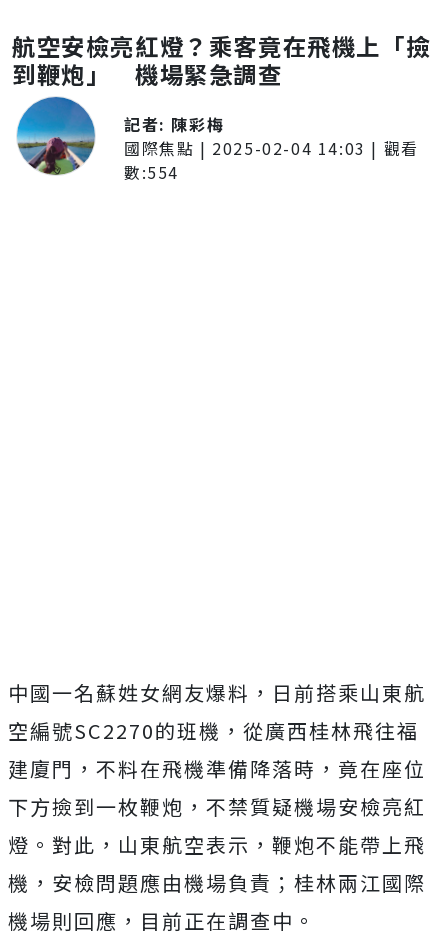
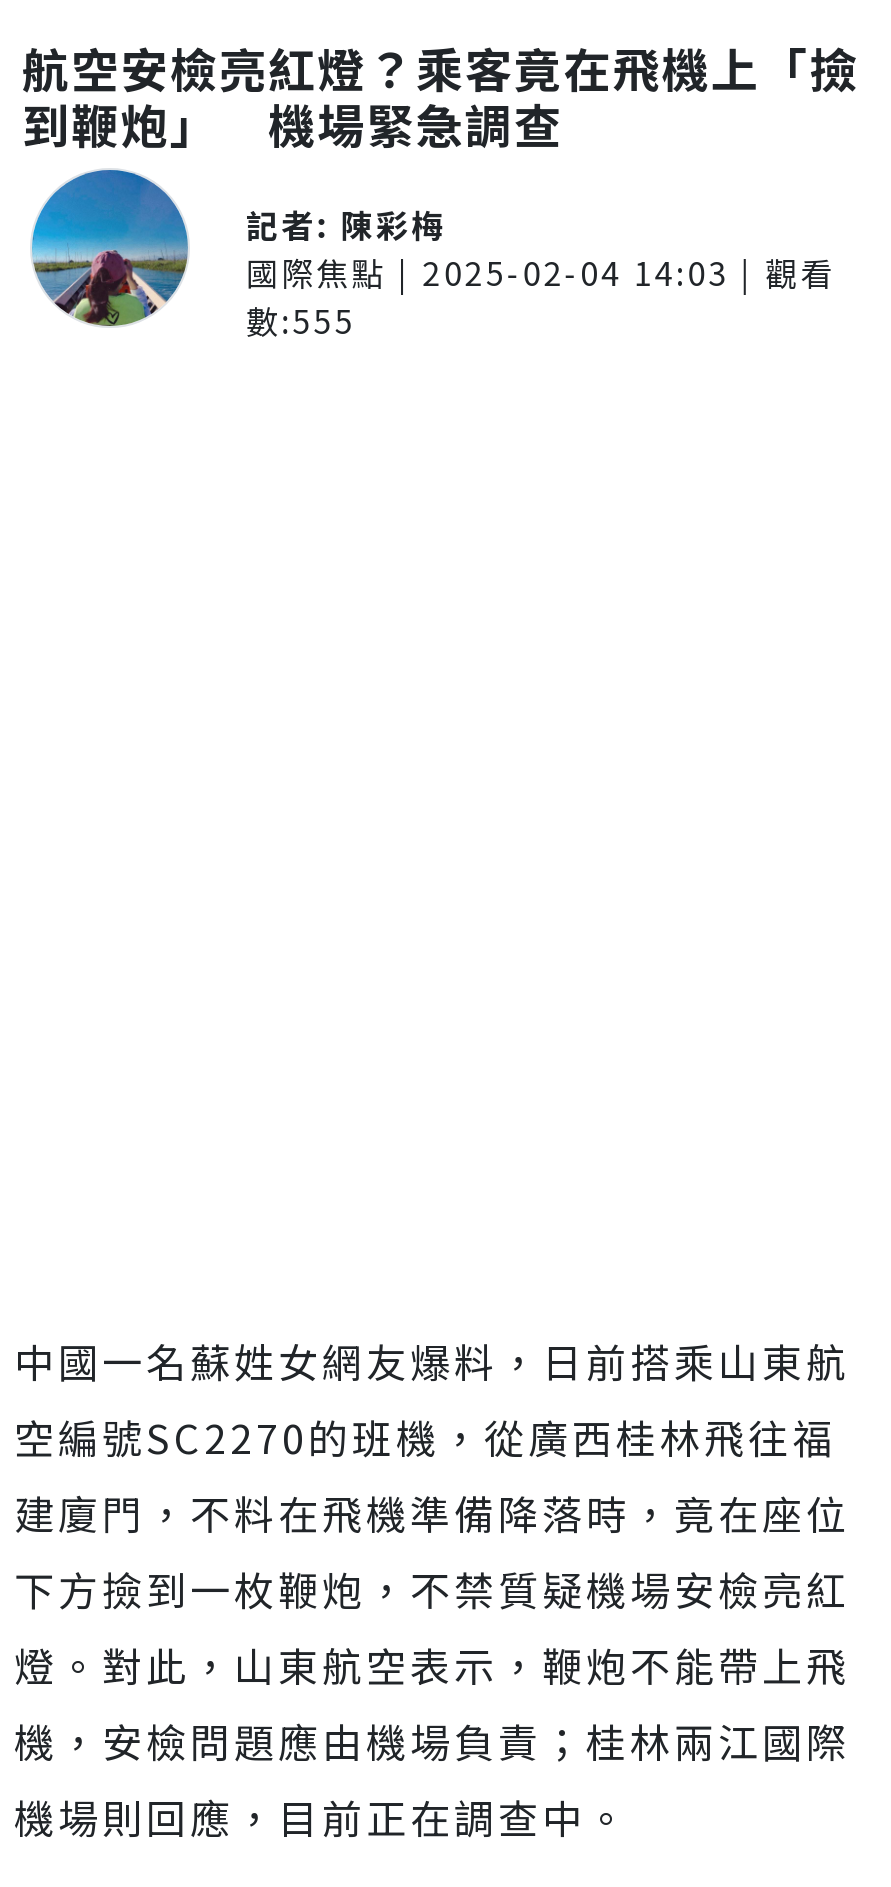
[124,160,179,184] 數:554 -> [246,296,356,344] 數:555

